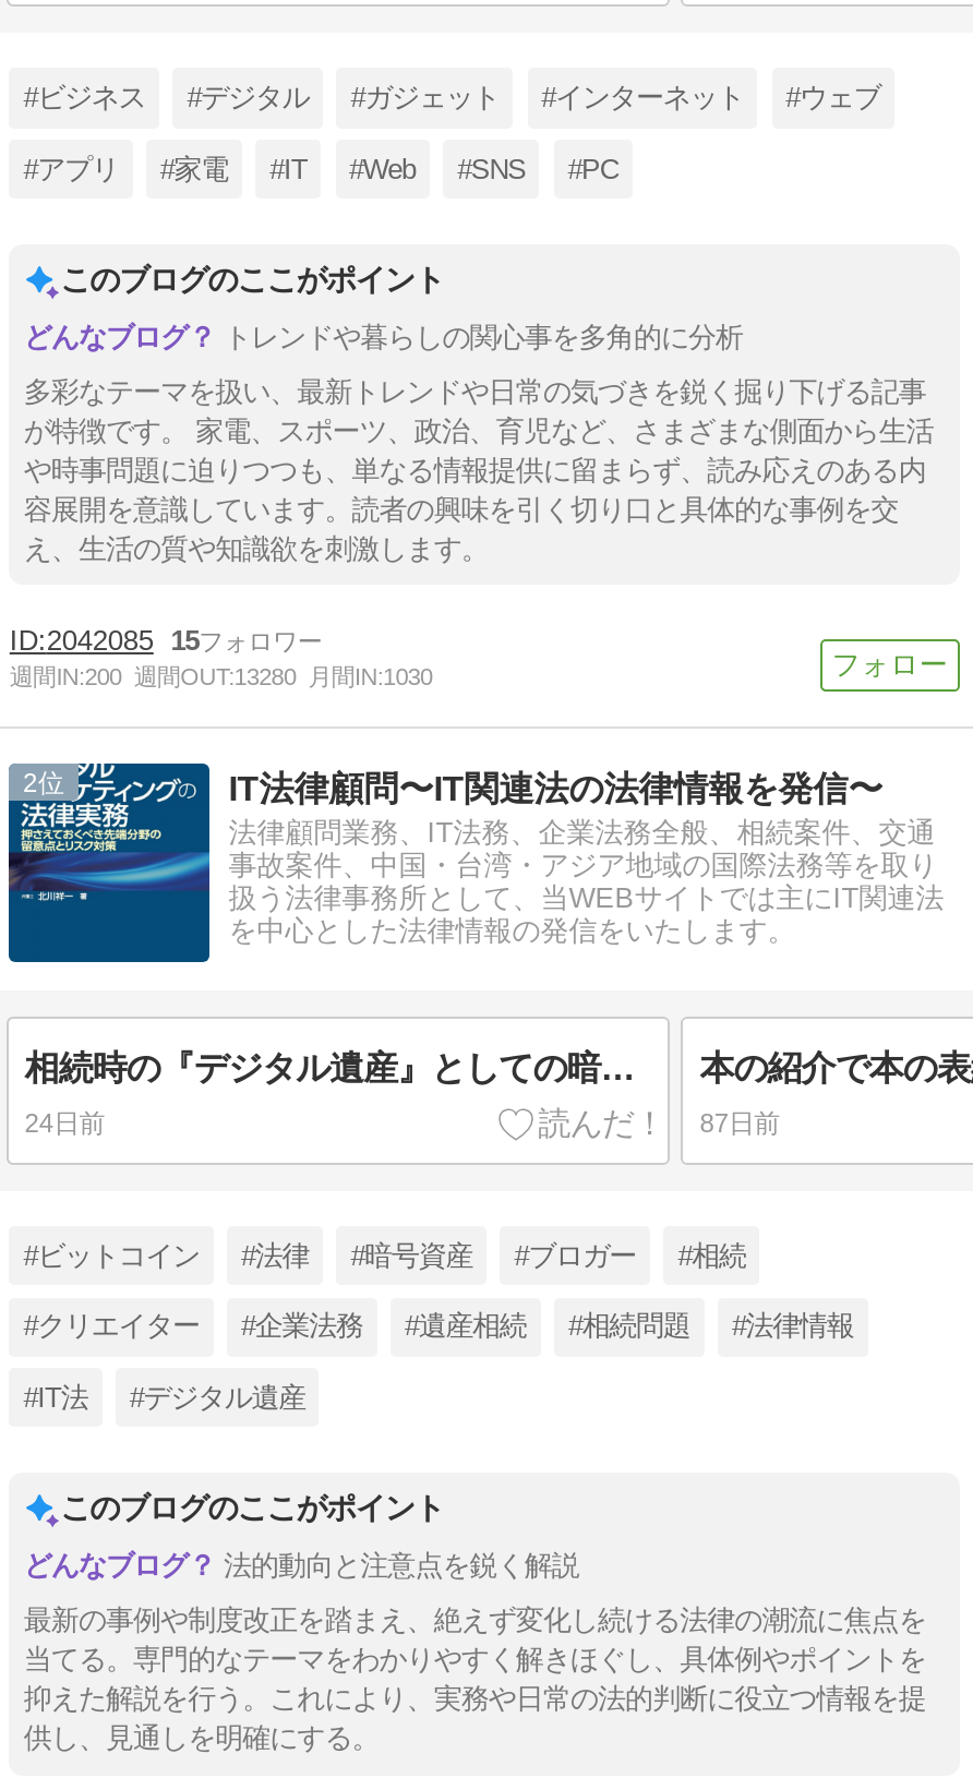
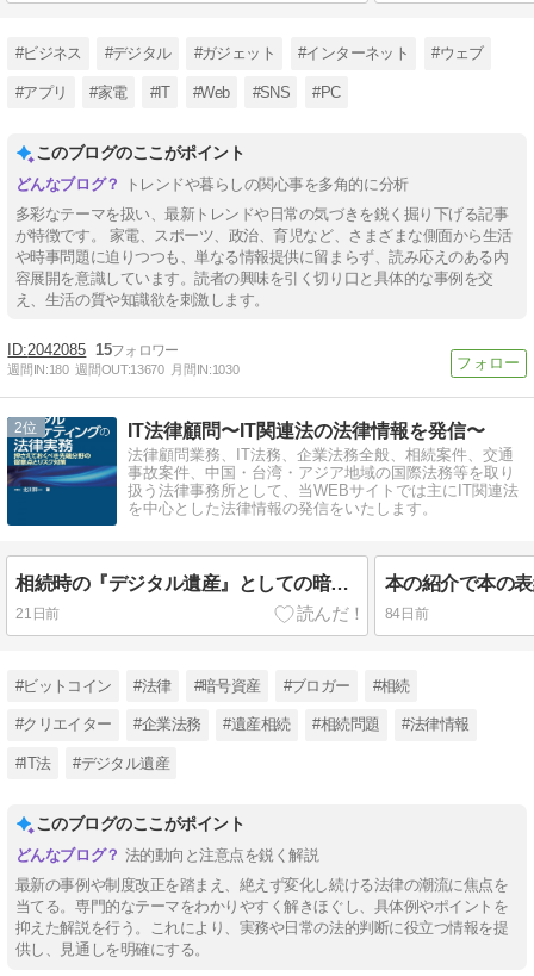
[10,663,432,690] 週間IN:200 週間OUT:13280 月間IN:1030 -> [8,362,239,377] 週間IN:180 週間OUT:13670 月間IN:1030
[25,1107,104,1138] 24日前 -> [16,605,59,622] 21日前
[700,1107,779,1138] 87日前 -> [385,605,428,622] 84日前

